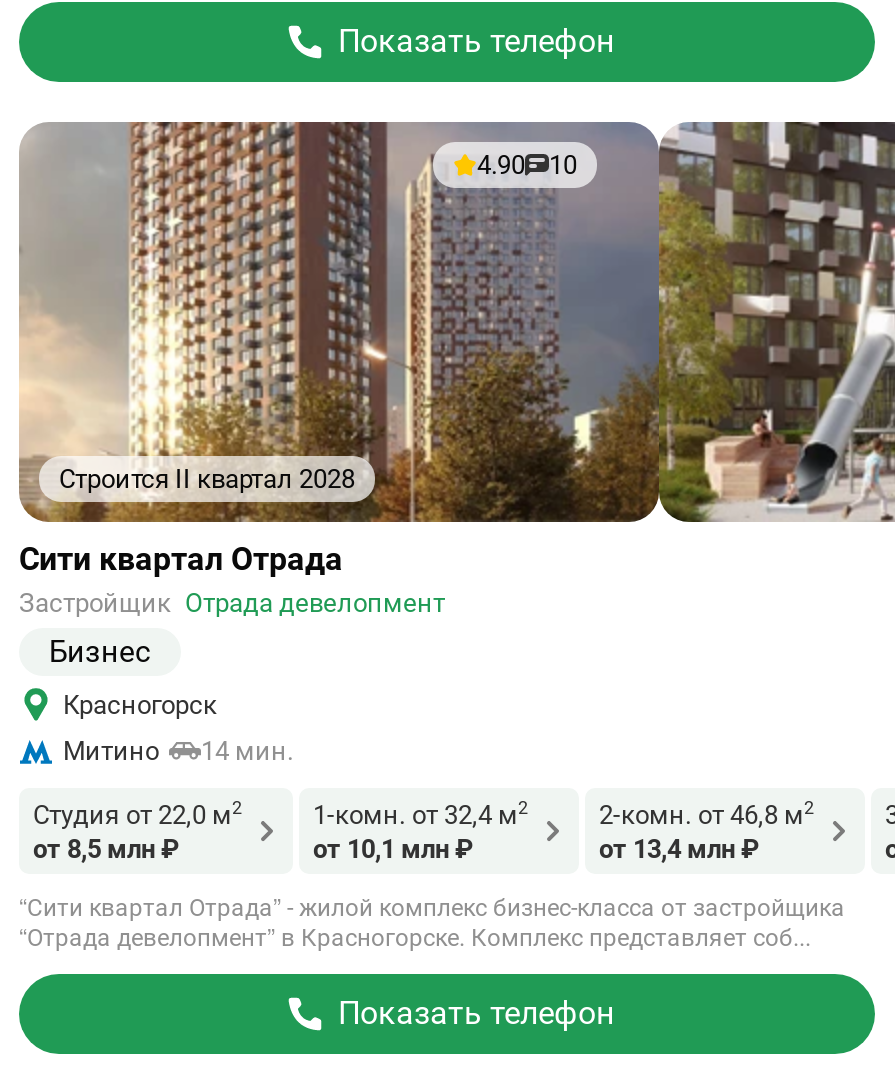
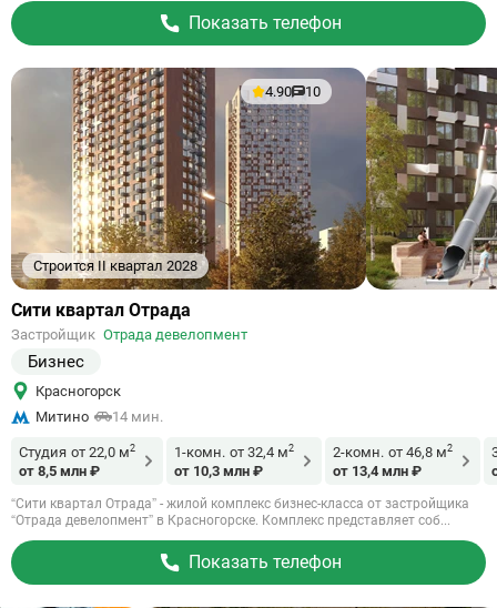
[313,834,473,864] от 10,1 млн ₽ -> [174,463,263,479] от 10,3 млн ₽

